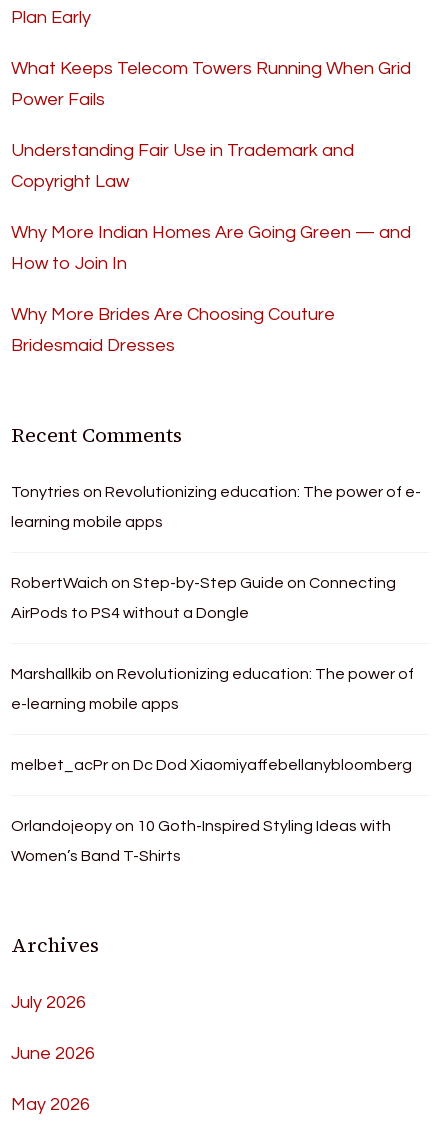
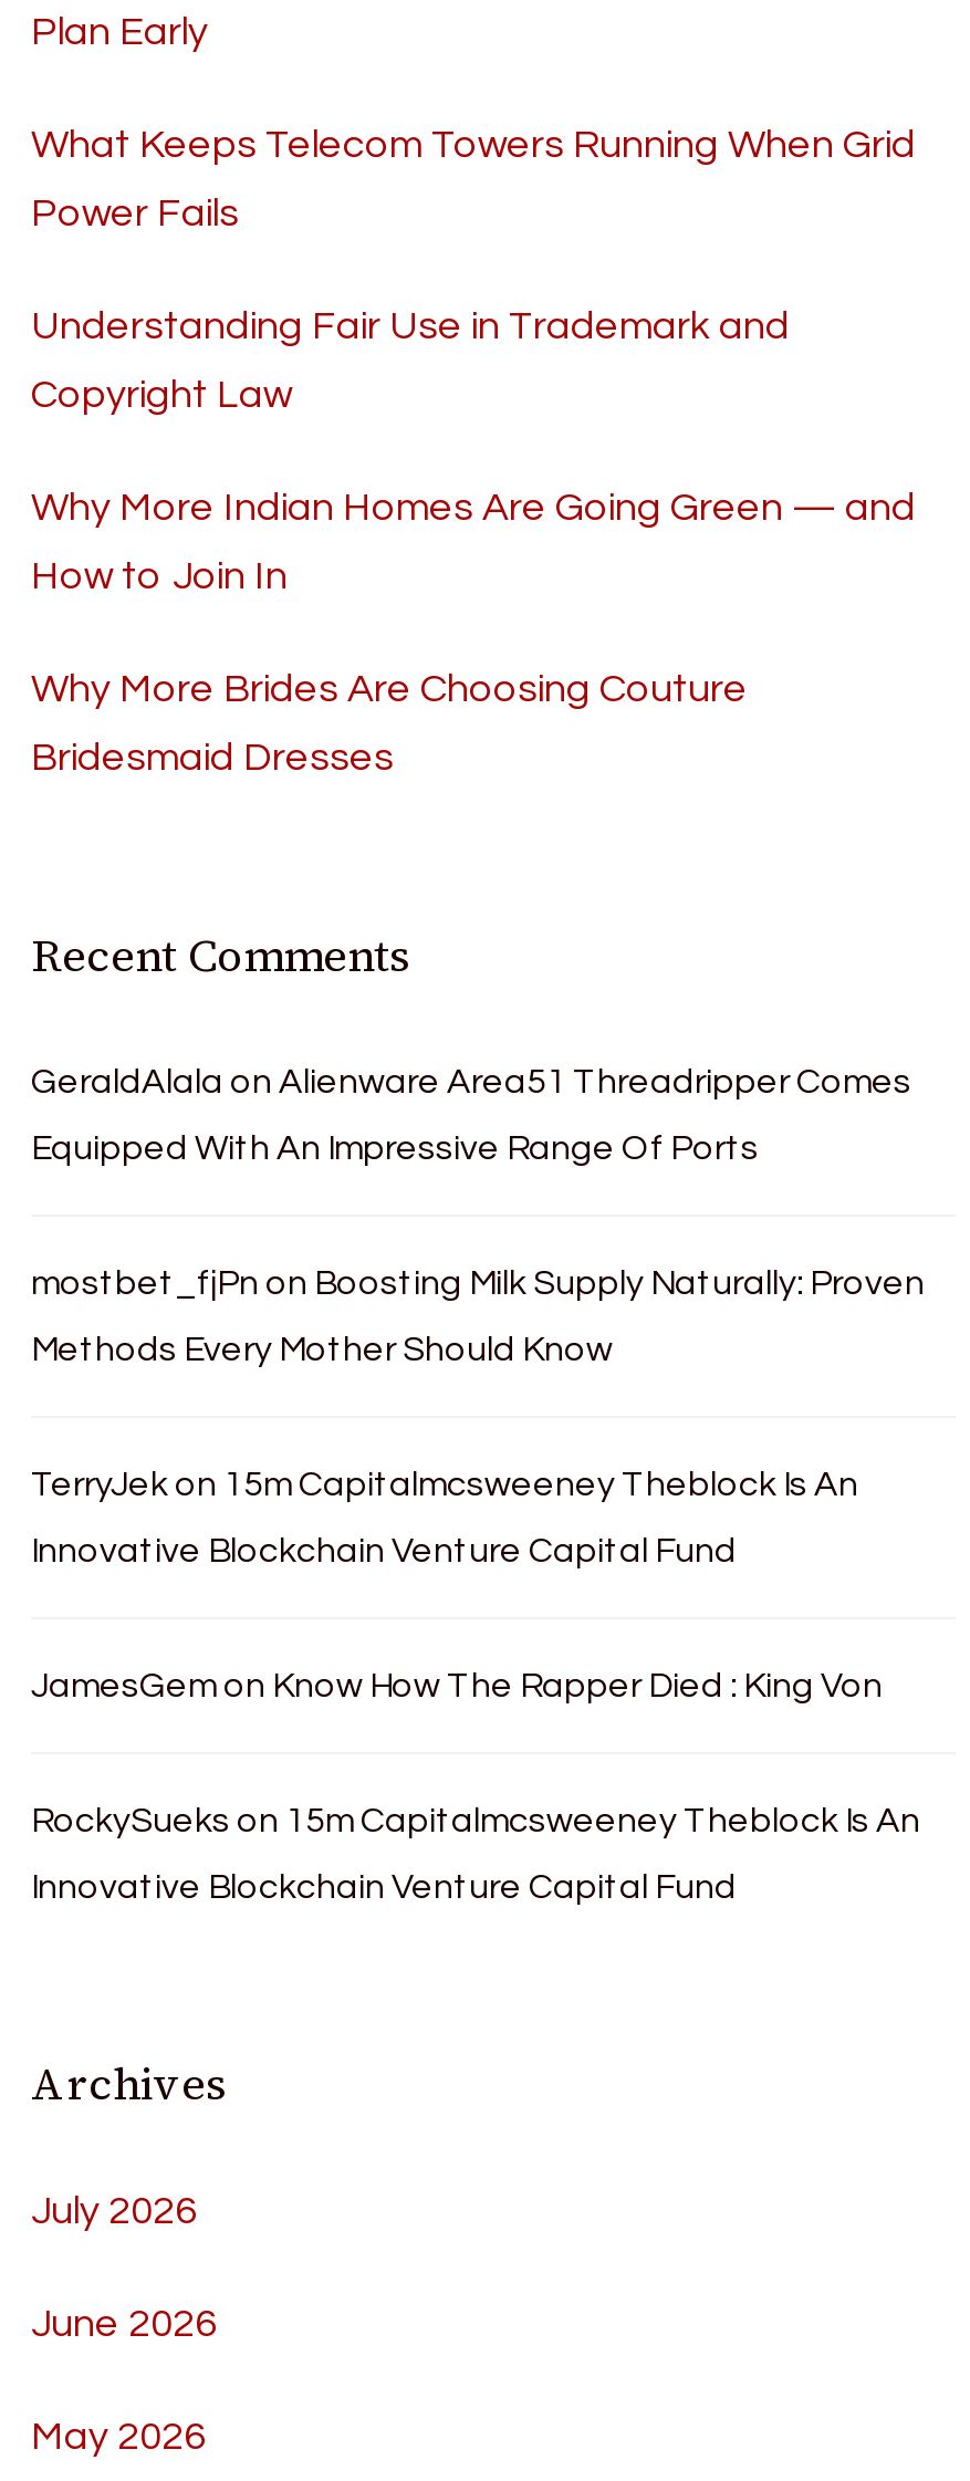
[11,483,421,499] Tonytries on Revolutionizing education: The power of e- -> [31,1065,911,1101] GeraldAlala on Alienware Area51 Threadripper Comes
[11,513,163,529] learning mobile apps -> [31,1132,759,1167] Equipped With An Impressive Range Of Ports
[11,574,396,590] RobertWaich on Step-by-Step Guide on Connecting -> [31,1266,925,1302] mostbet_fjPn on Boosting Milk Supply Naturally: Proven
[11,604,249,620] AirPods to PS4 without a Dongle -> [31,1333,613,1368] Methods Every Mother Should Know
[11,665,414,681] Marshallkib on Revolutionizing education: The power of -> [31,1468,858,1503] TerryJek on 15m Capitalmcsweeney Theblock Is An
[11,695,179,711] e-learning mobile apps -> [31,1534,737,1570] Innovative Blockchain Venture Capital Fund
[11,756,412,772] melbet_acPr on Dc Dod Xiaomiyaffebellanybloomberg -> [31,1669,883,1705] JamesGem on Know How The Rapper Died : King Von
[11,817,391,833] Orlandojeopy on 10 Goth-Inspired Styling Ideas with -> [31,1804,920,1839] RockySueks on 15m Capitalmcsweeney Theblock Is An
[11,847,181,863] Women’s Band T-Shirts -> [31,1870,737,1906] Innovative Blockchain Venture Capital Fund

